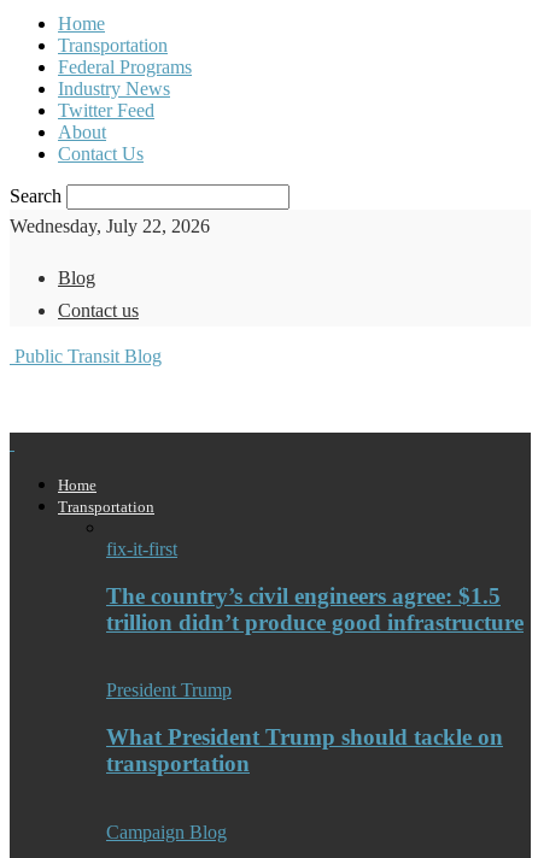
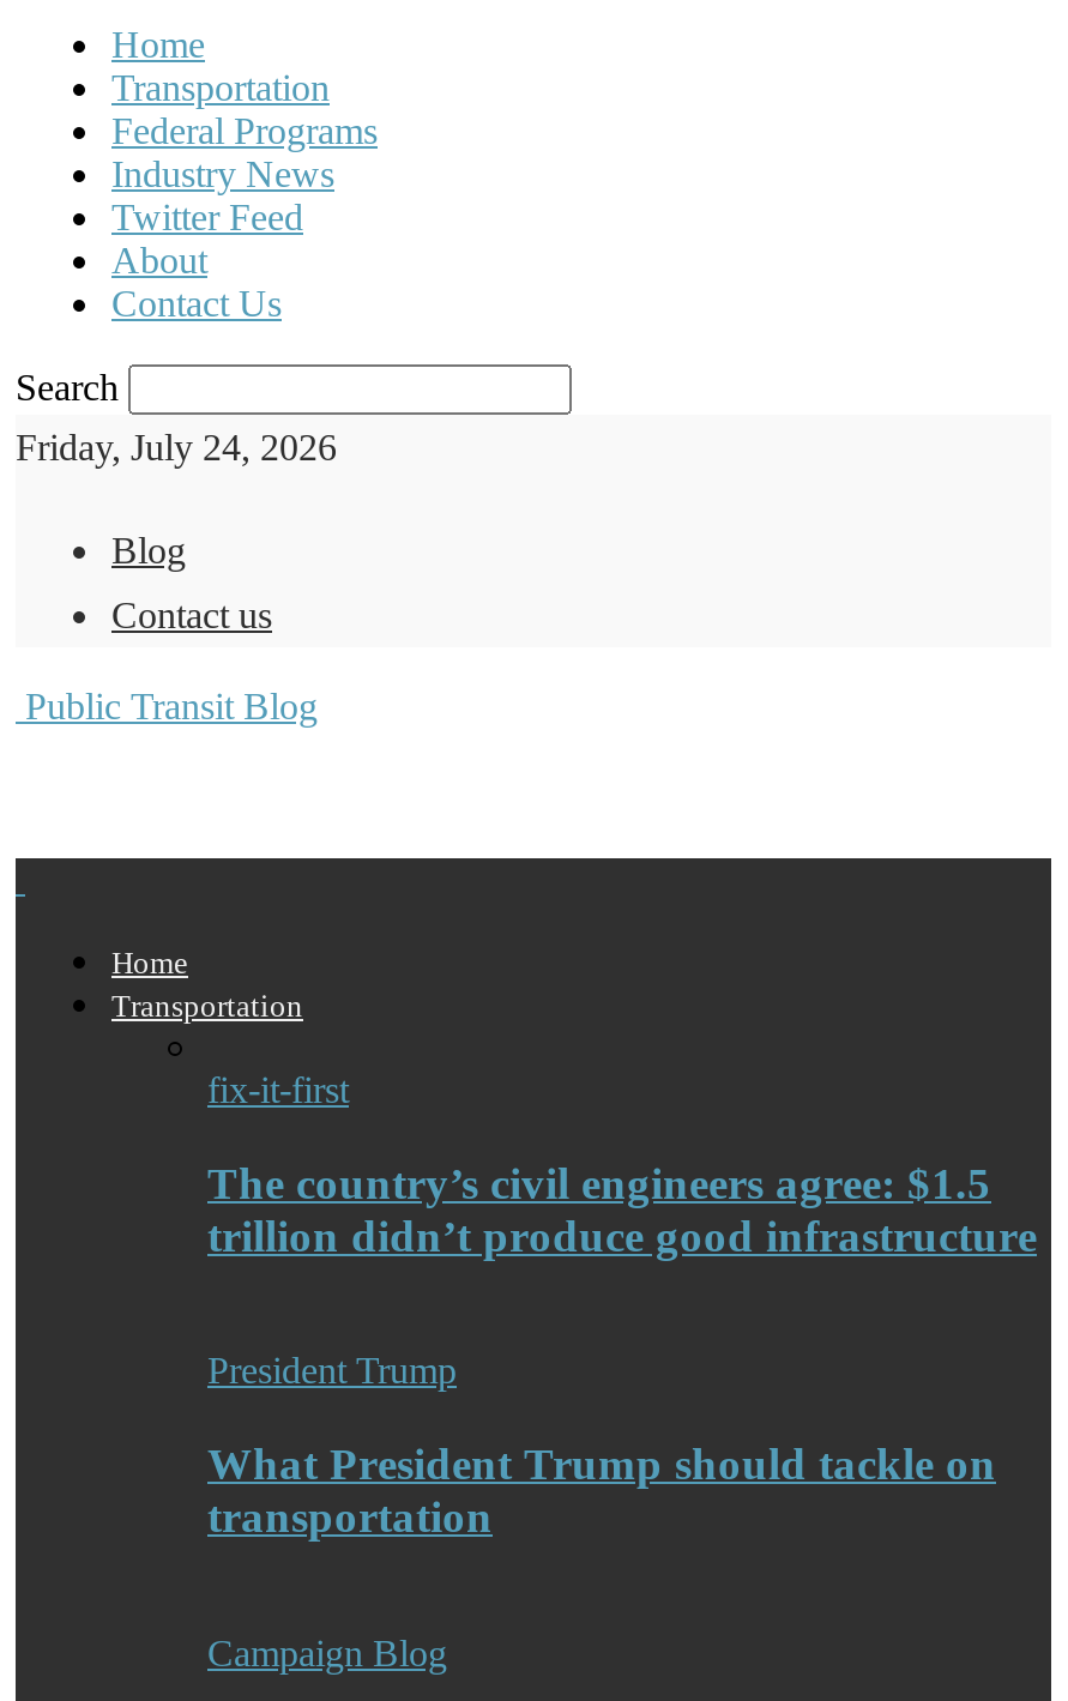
[10,216,210,236] Wednesday, July 22, 2026 -> [16,427,337,468] Friday, July 24, 2026

